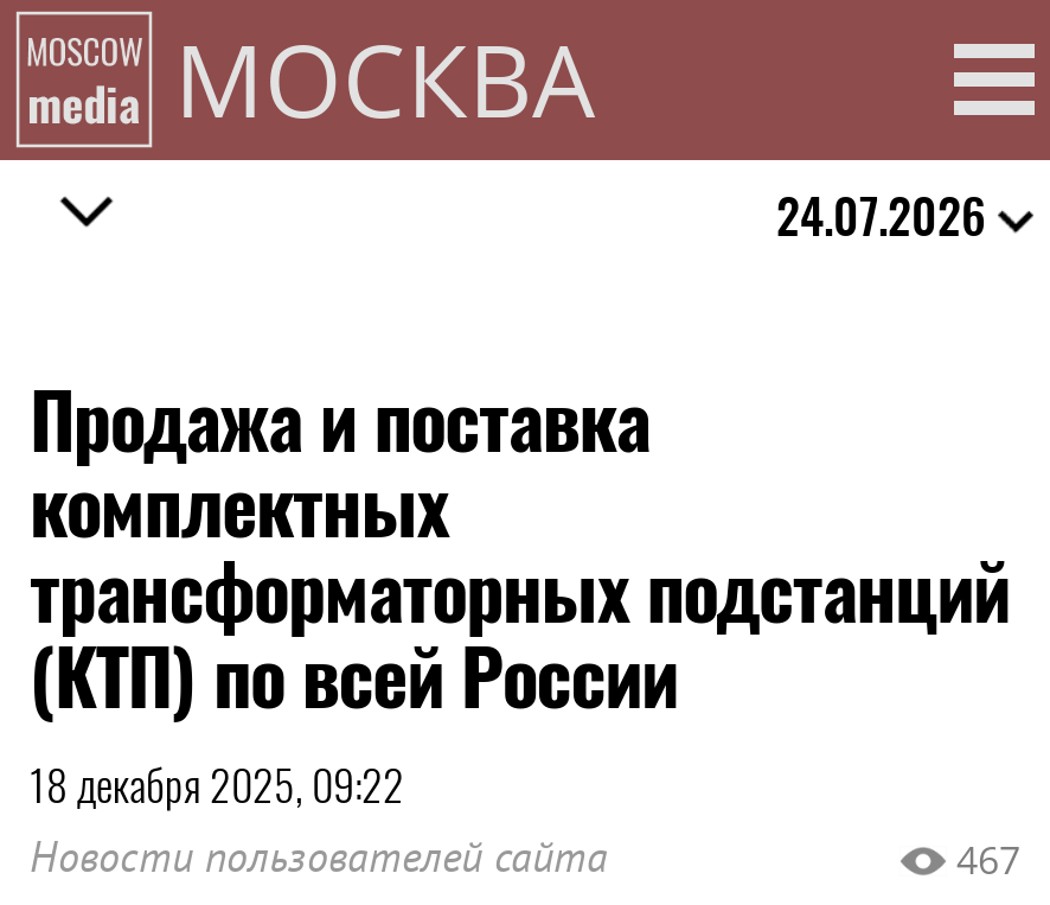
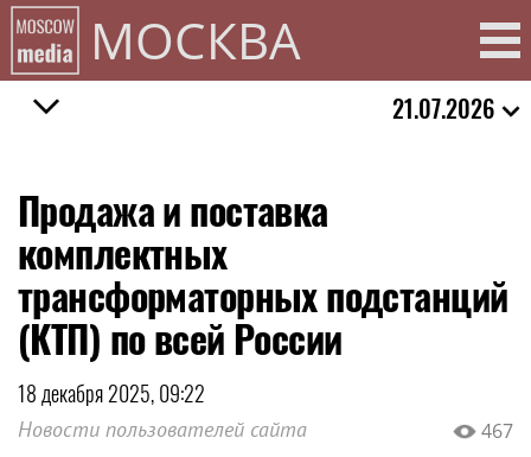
[776,179,985,250] 24.07.2026 -> [392,90,494,126] 21.07.2026

